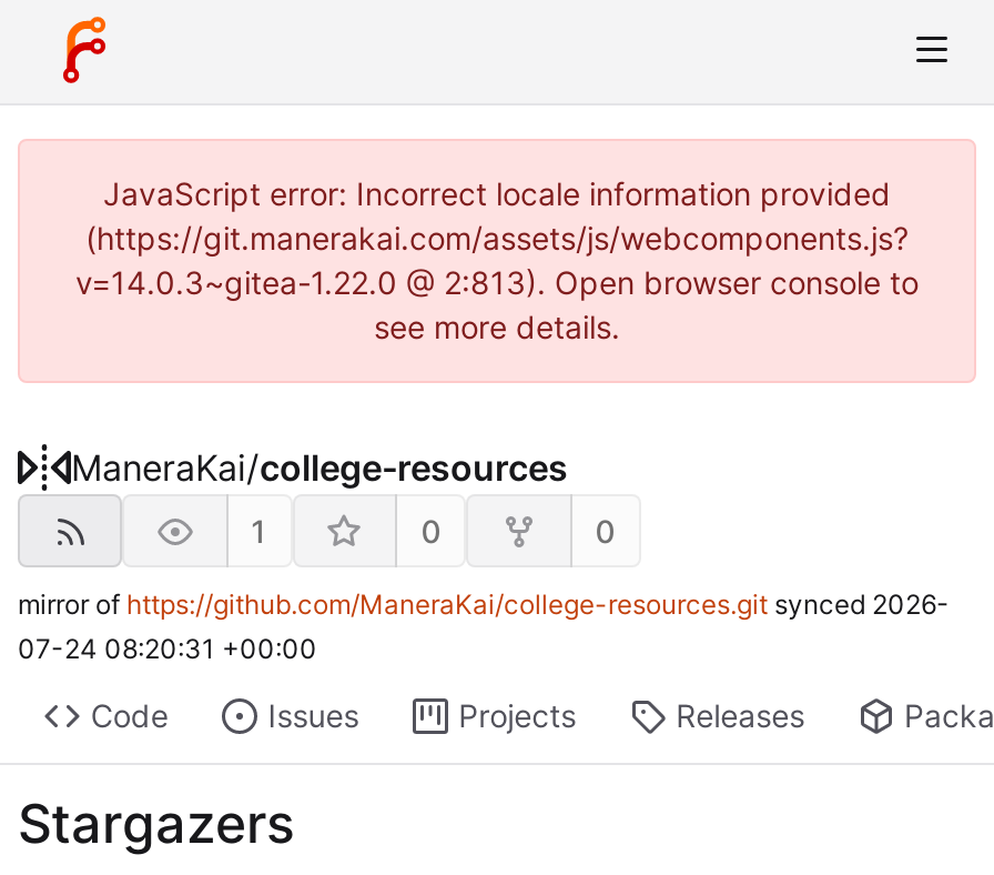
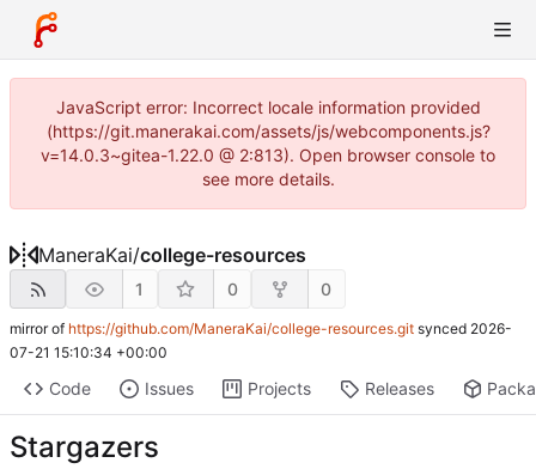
[18,632,317,666] 07-24 08:20:31 +00:00 -> [10,344,167,362] 07-21 15:10:34 +00:00

